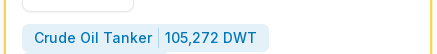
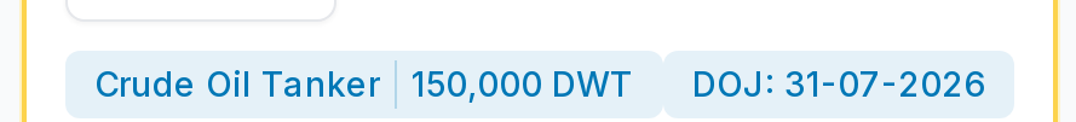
[165,29,257,46] 105,272 DWT -> [412,63,985,104] 150,000 DWT | DOJ: 31-07-2026

